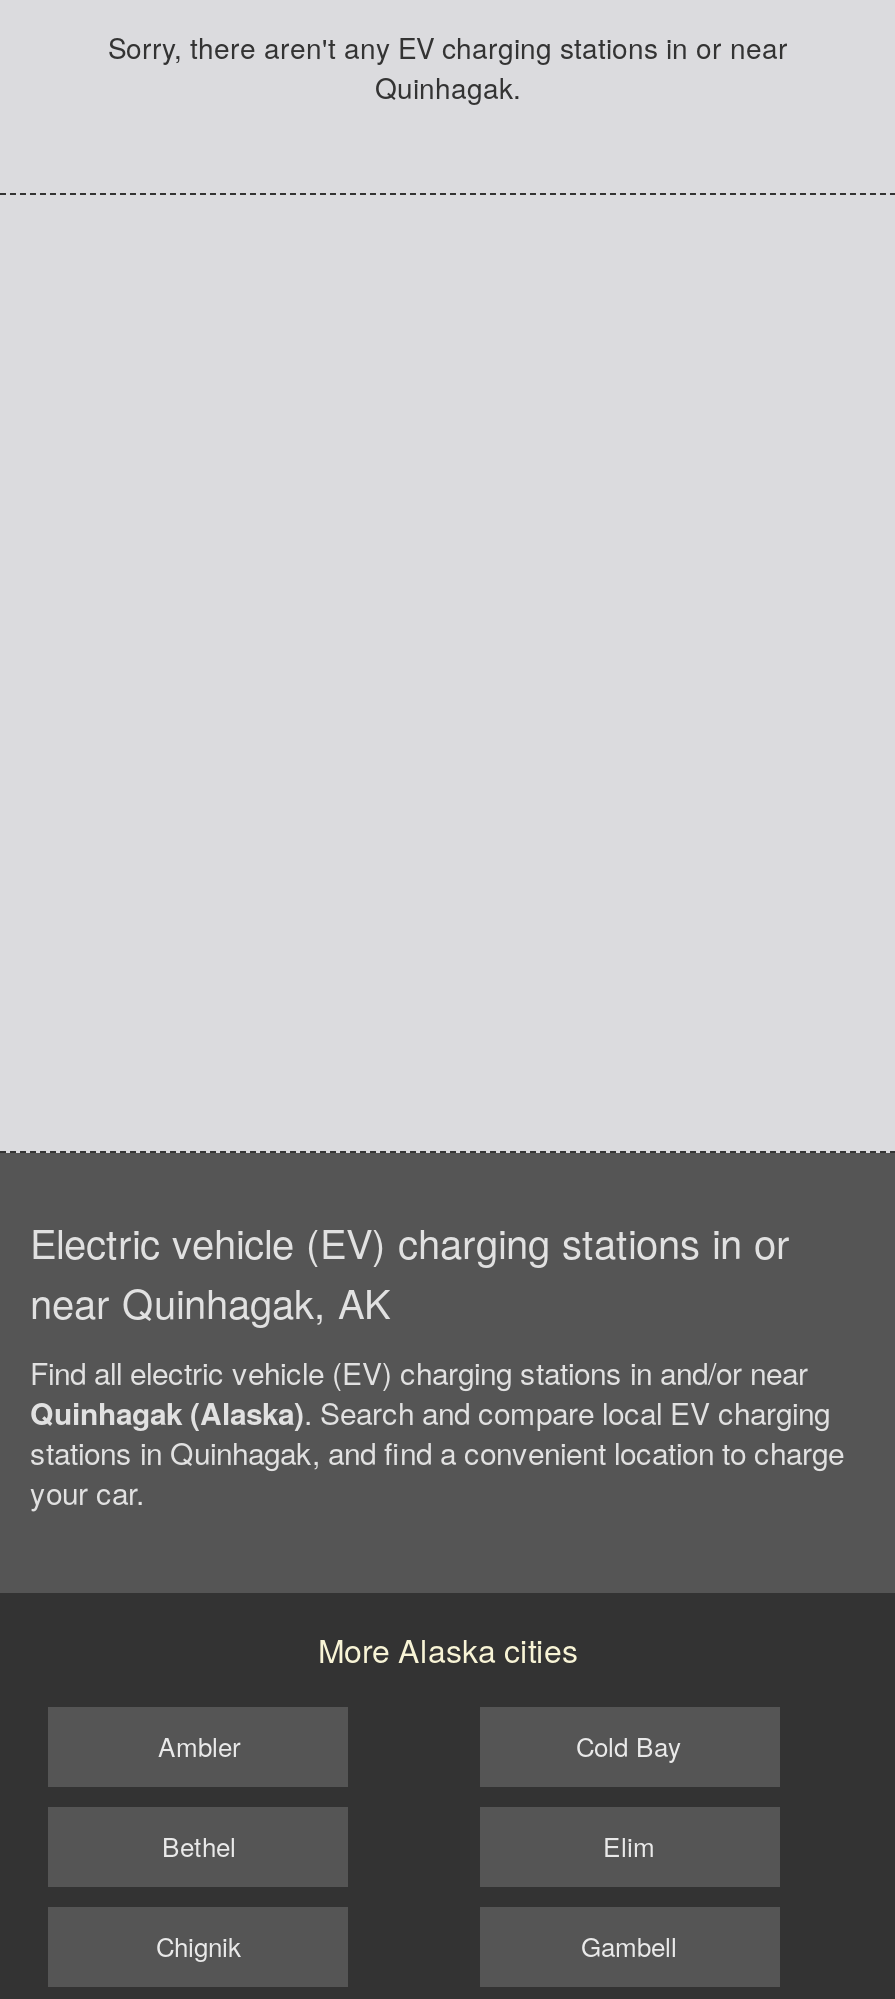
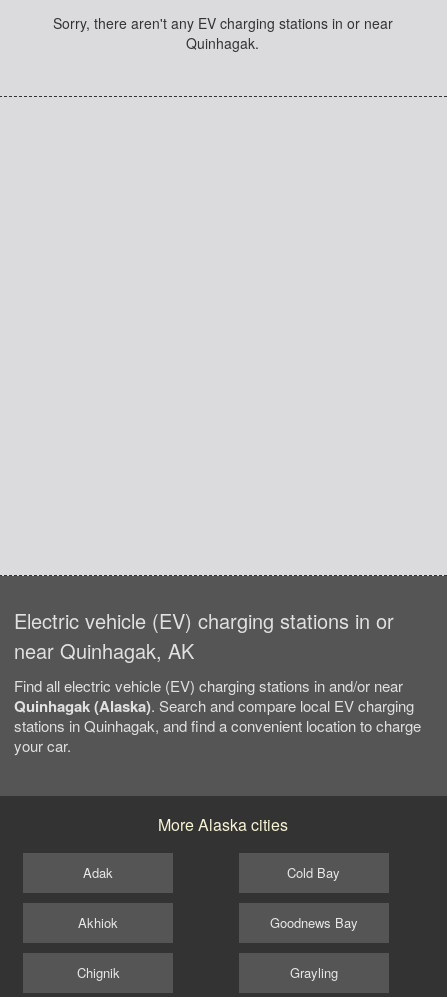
[158,1726,240,1764] Ambler -> [83,863,113,882] Adak
[162,1826,236,1864] Bethel -> [78,913,118,932] Akhiok
[603,1826,655,1864] Elim -> [269,913,357,932] Goodnews Bay
[581,1926,677,1964] Gambell -> [289,963,337,982] Grayling

